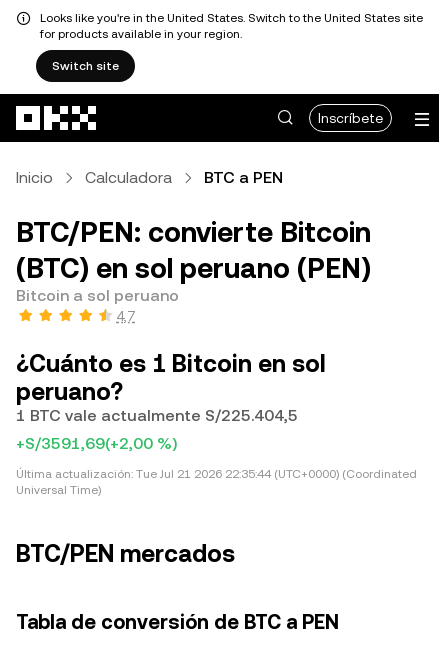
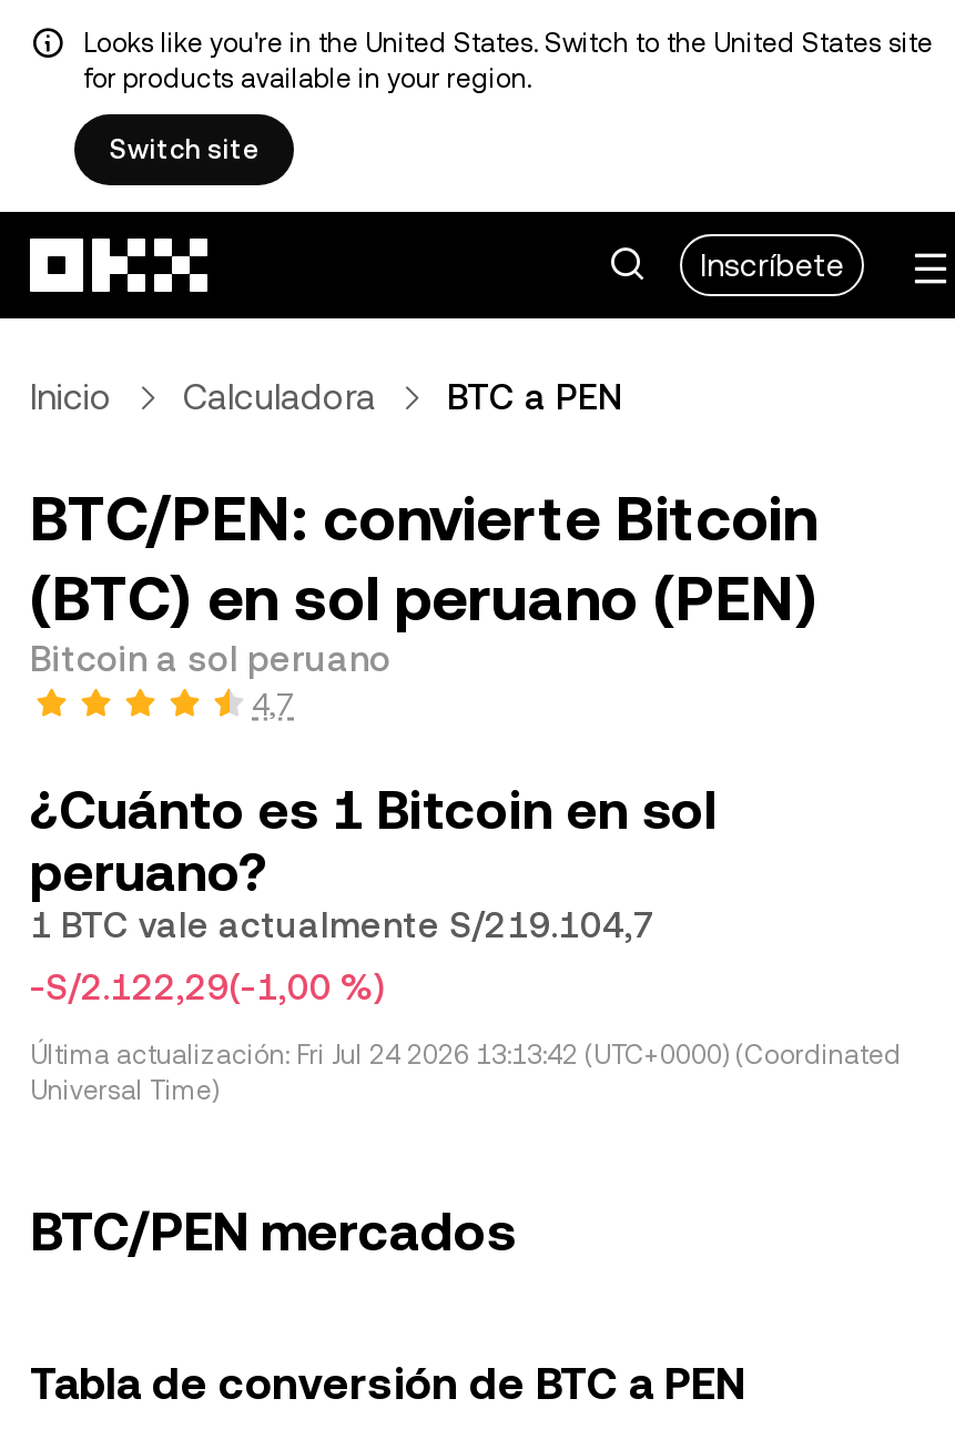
[16,406,298,425] 1 BTC vale actualmente S/225.404,5 -> [30,904,656,946] 1 BTC vale actualmente S/219.104,7
[16,434,177,453] +S/3591,69(+2,00 %) -> [30,966,385,1009] -S/2.122,29(-1,00 %)
[16,467,417,481] Última actualización: Tue Jul 21 2026 22:35:44 (UTC+0000) (Coordinated -> [30,1040,902,1071] Última actualización: Fri Jul 24 2026 13:13:42 (UTC+0000) (Coordinated

